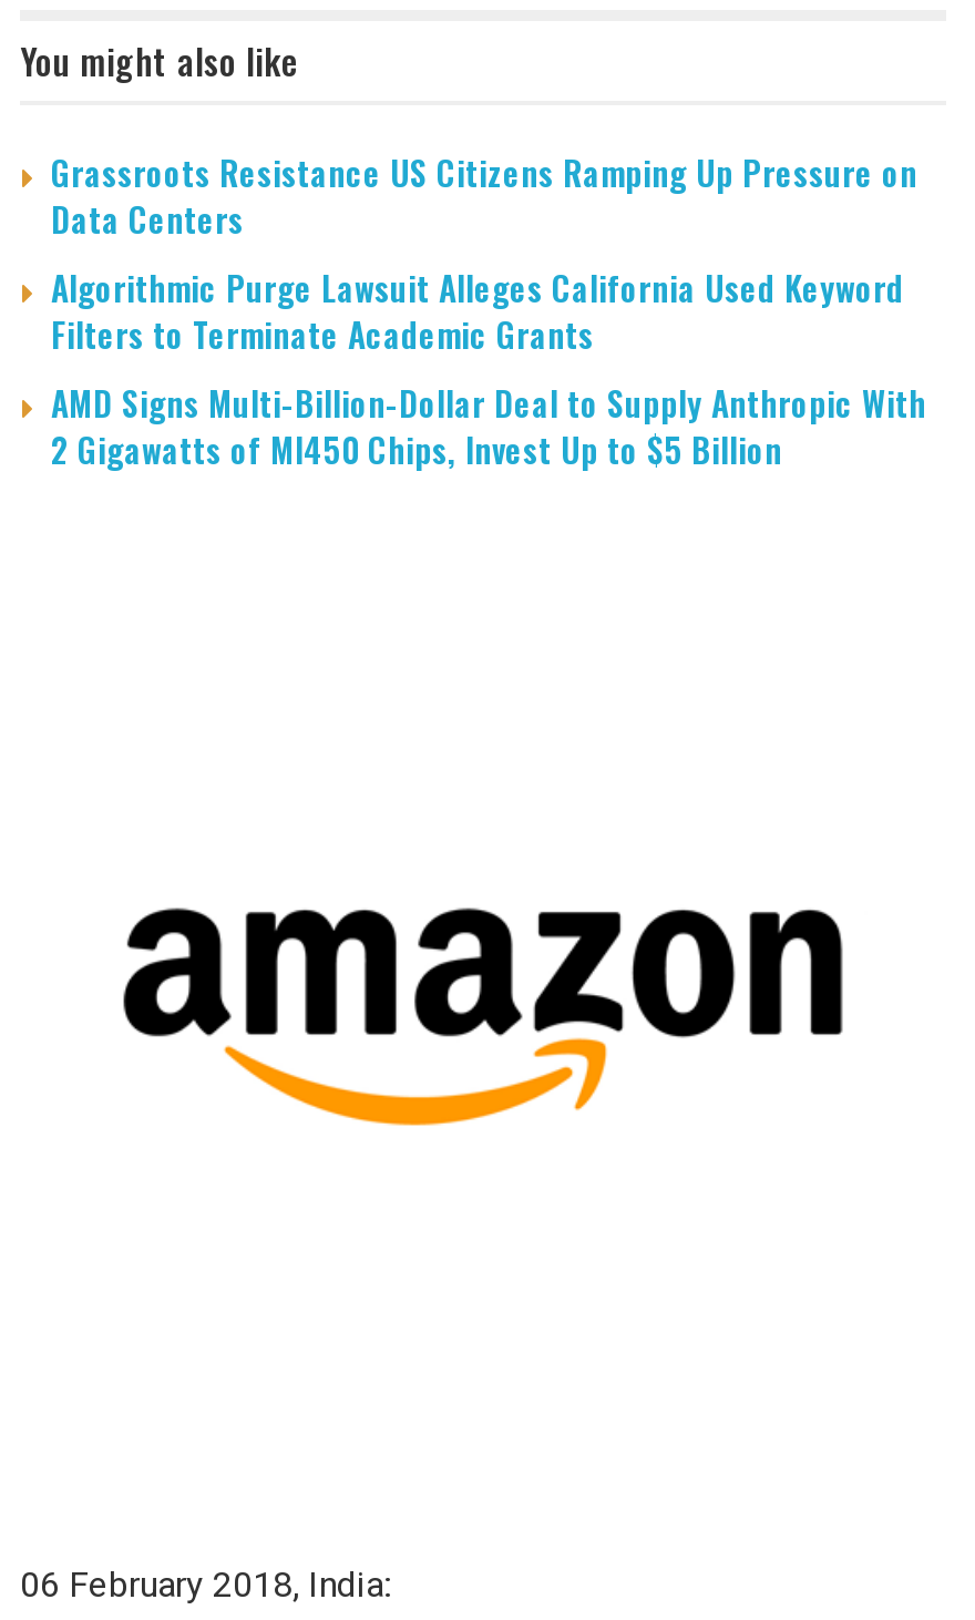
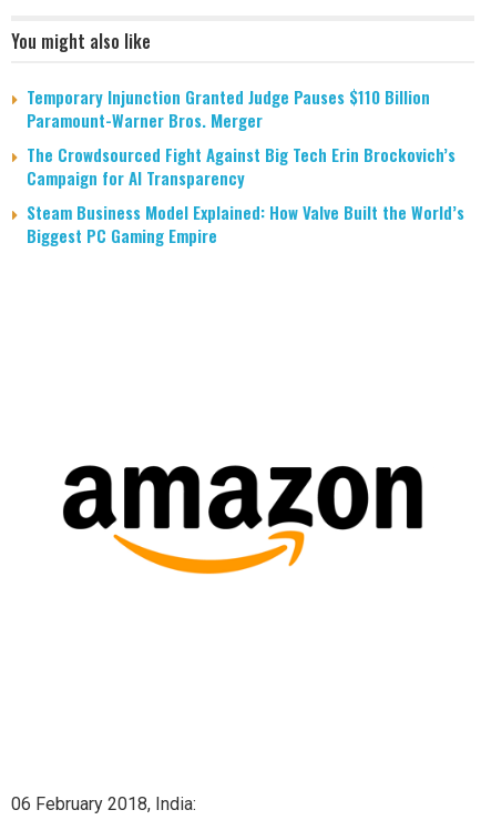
[51,147,926,473] Grassroots Resistance US Citizens Ramping Up Pressure on | Data Centers | Algorithmic Purge Lawsuit Alleges California Used Keyword | Filters to Terminate Academic Grants | AMD Signs Multi-Billion-Dollar Deal to Supply Anthropic With | 2 Gigawatts of MI450 Chips, Invest Up to $5 Billion -> [27,84,464,247] Temporary Injunction Granted Judge Pauses $110 Billion | Paramount-Warner Bros. Merger | The Crowdsourced Fight Against Big Tech Erin Brockovich’s | Campaign for AI Transparency | Steam Business Model Explained: How Valve Built the World’s | Biggest PC Gaming Empire

